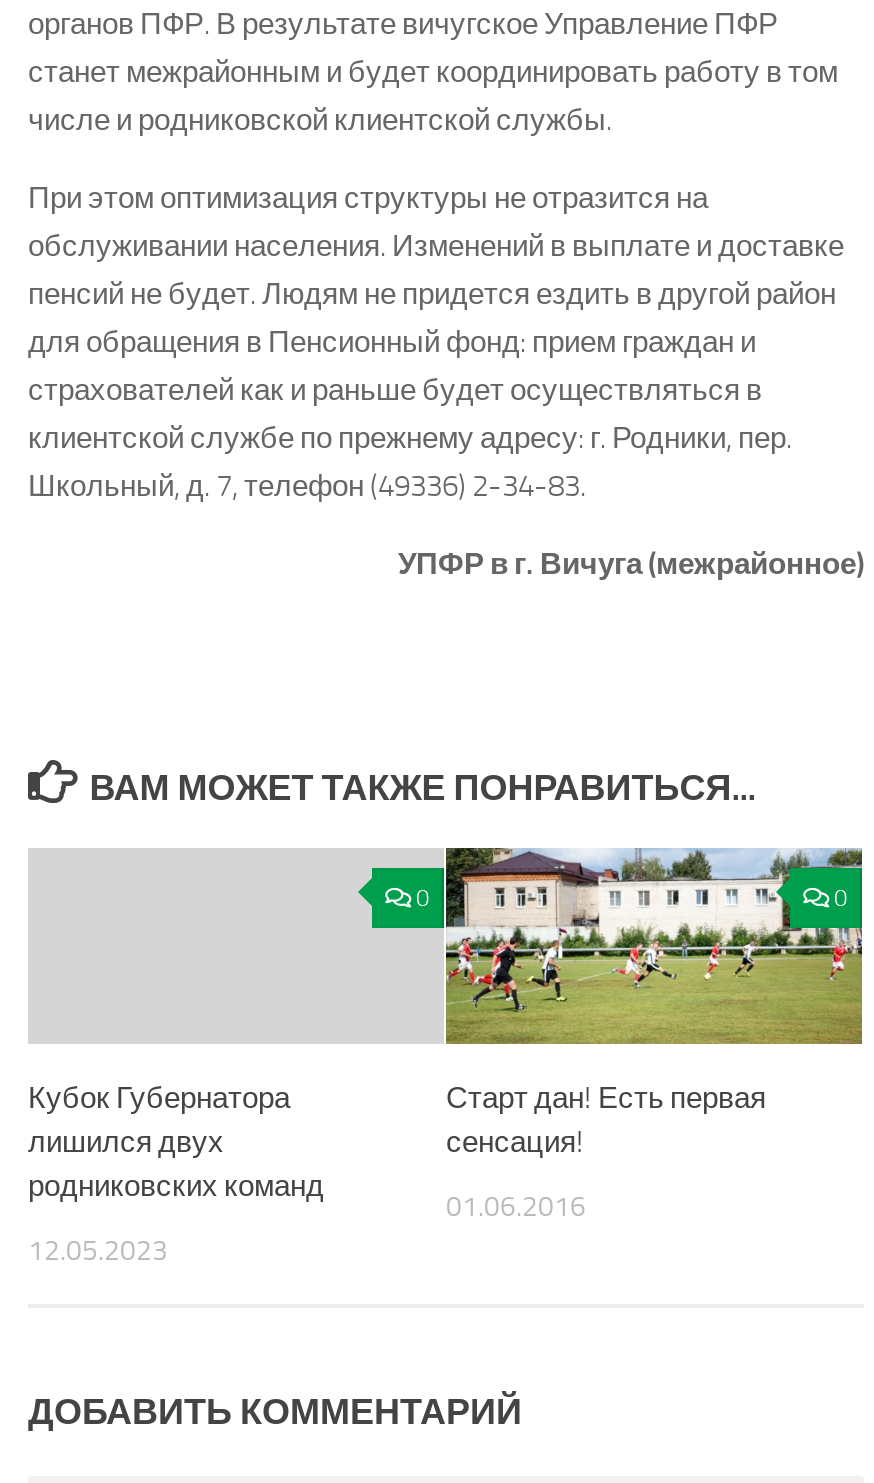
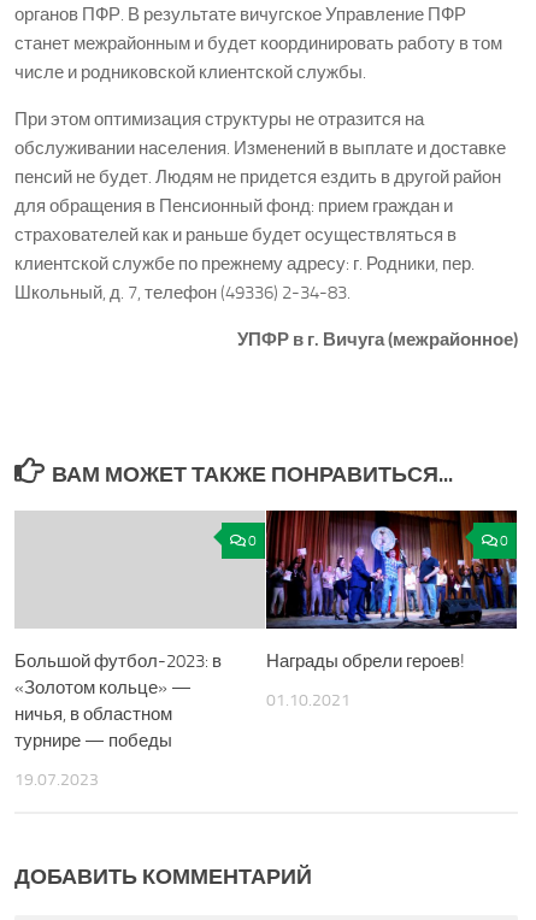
[444,846,864,1160] [image] | Старт дан! Есть первая | сенсация! -> [265,509,518,672] [image] | Награды обрели героев!
[28,1080,324,1204] Кубок Губернатора | лишился двух | родниковских команд -> [14,650,222,751] Большой футбол-2023: в | «Золотом кольце» — | ничья, в областном | турнире — победы
[446,1190,586,1224] 01.06.2016 -> [266,690,351,710] 01.10.2021
[28,1234,168,1268] 12.05.2023 -> [14,769,99,790] 19.07.2023

